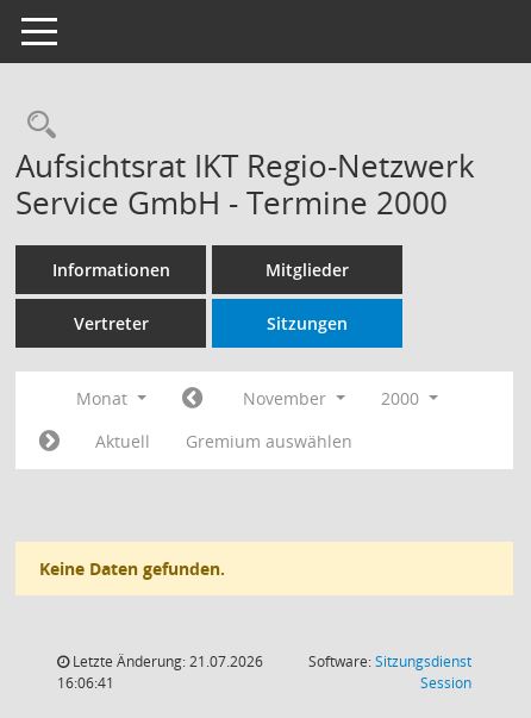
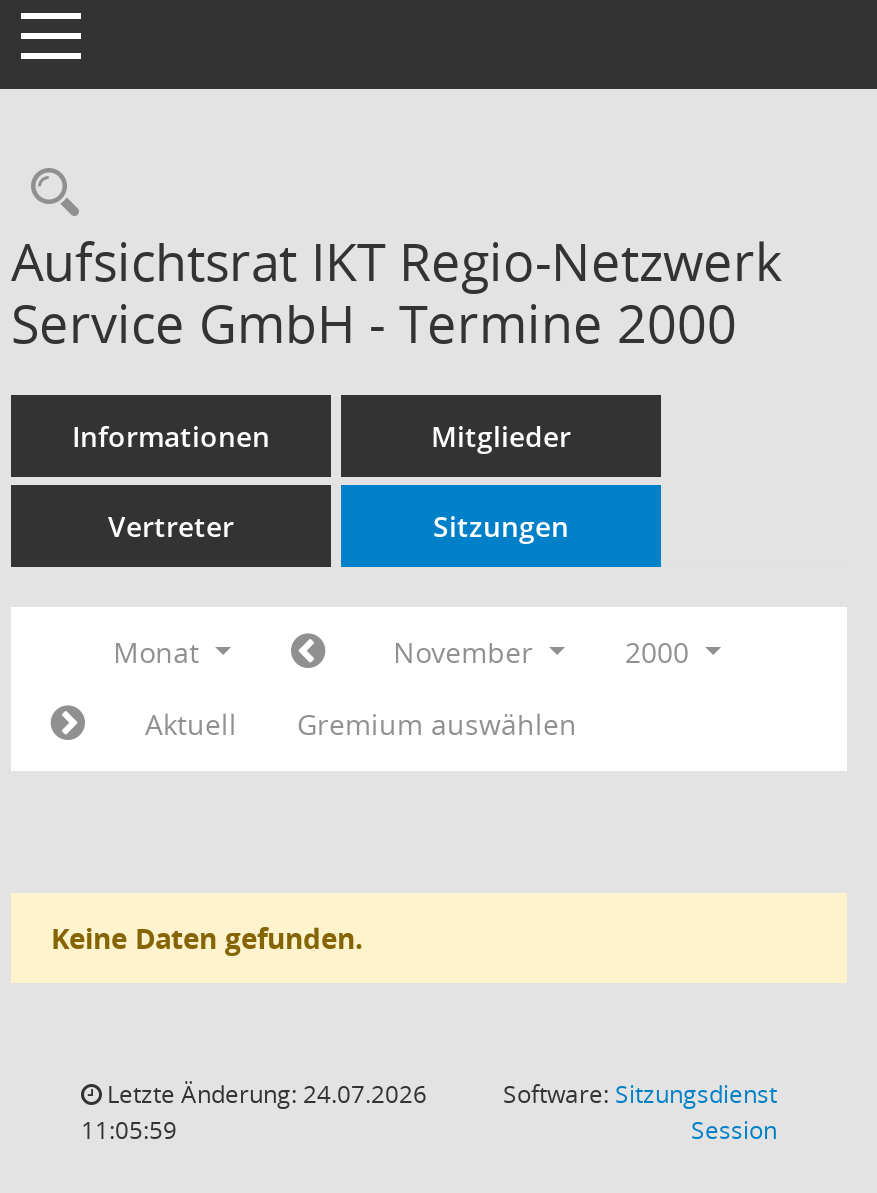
[69,651,263,672] Letzte Änderung: 21.07.2026 -> [101,1077,427,1111] Letzte Änderung: 24.07.2026
[57,673,114,693] 16:06:41 -> [81,1113,177,1147] 11:05:59

